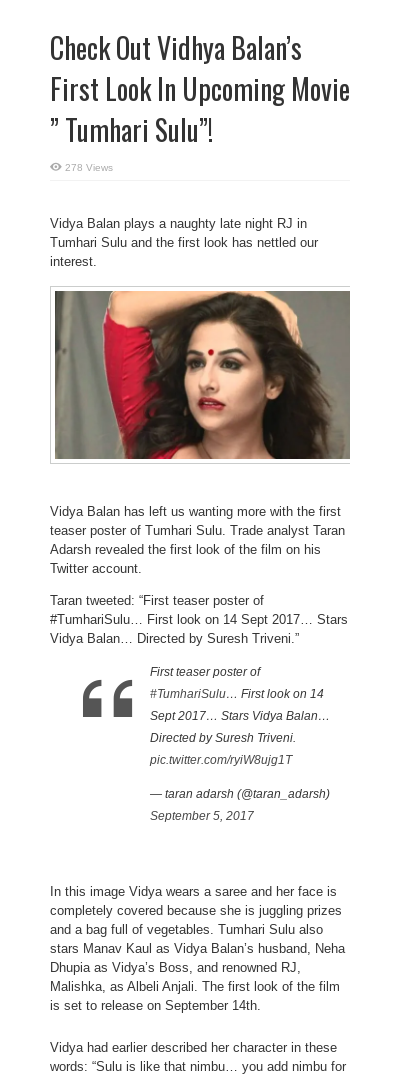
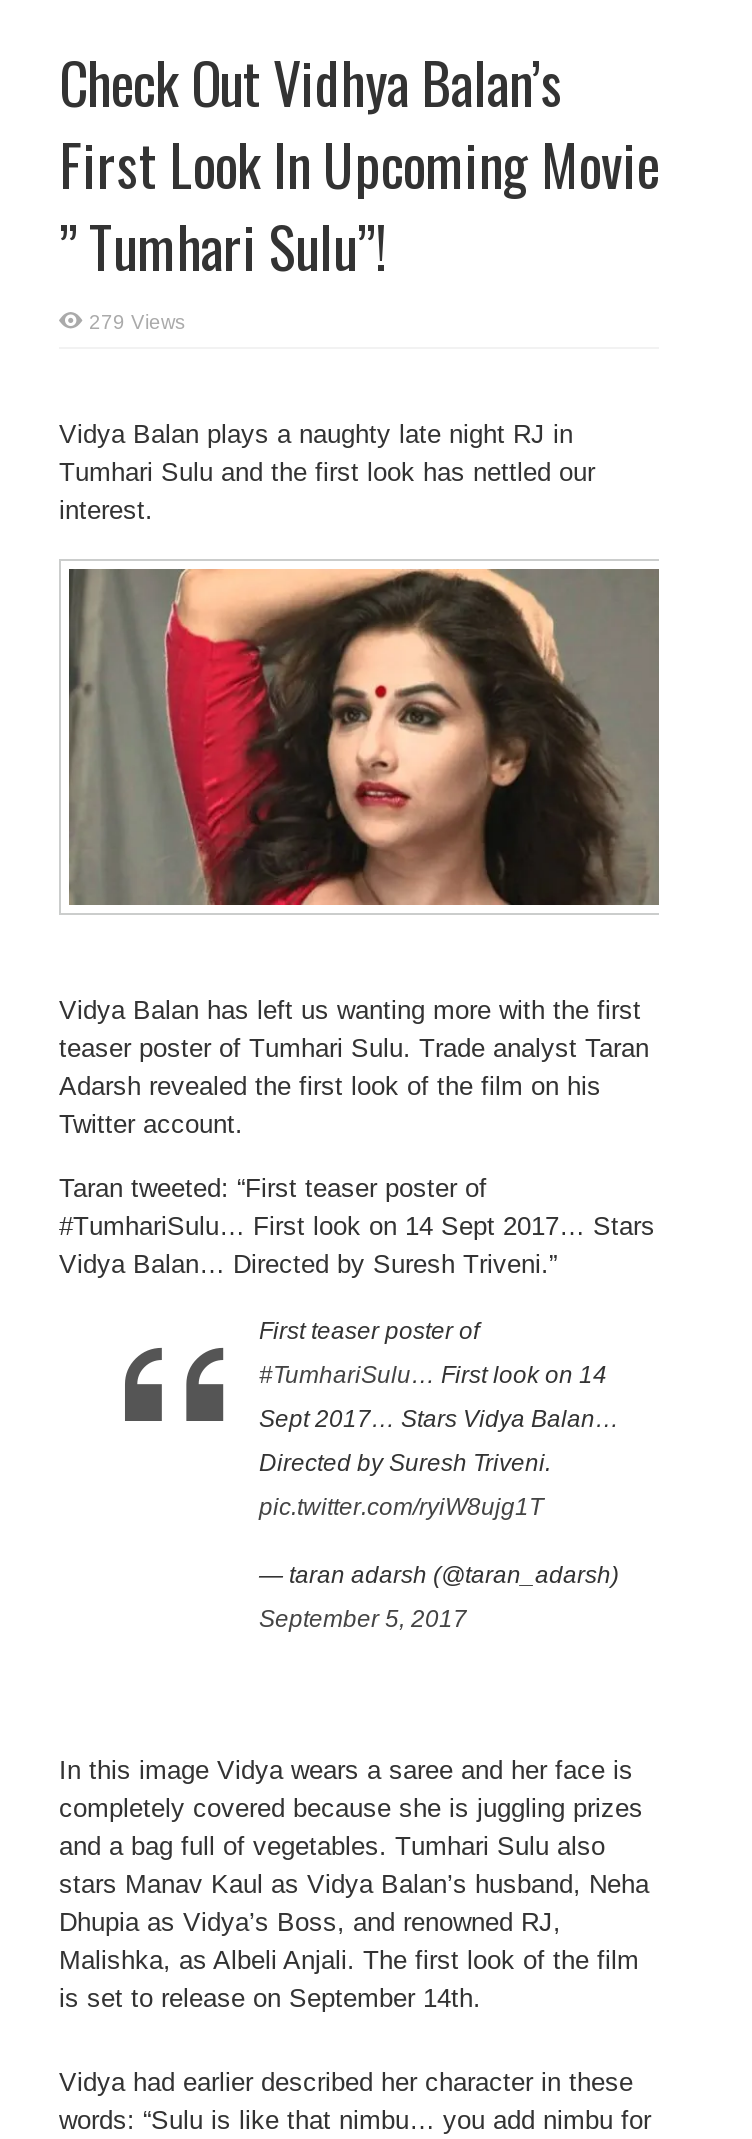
[65,162,113,173] 278 Views -> [89,311,185,333] 279 Views

